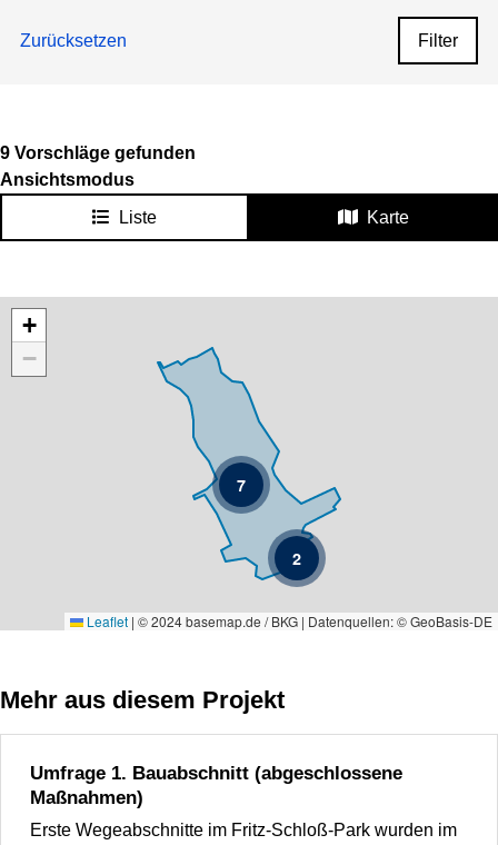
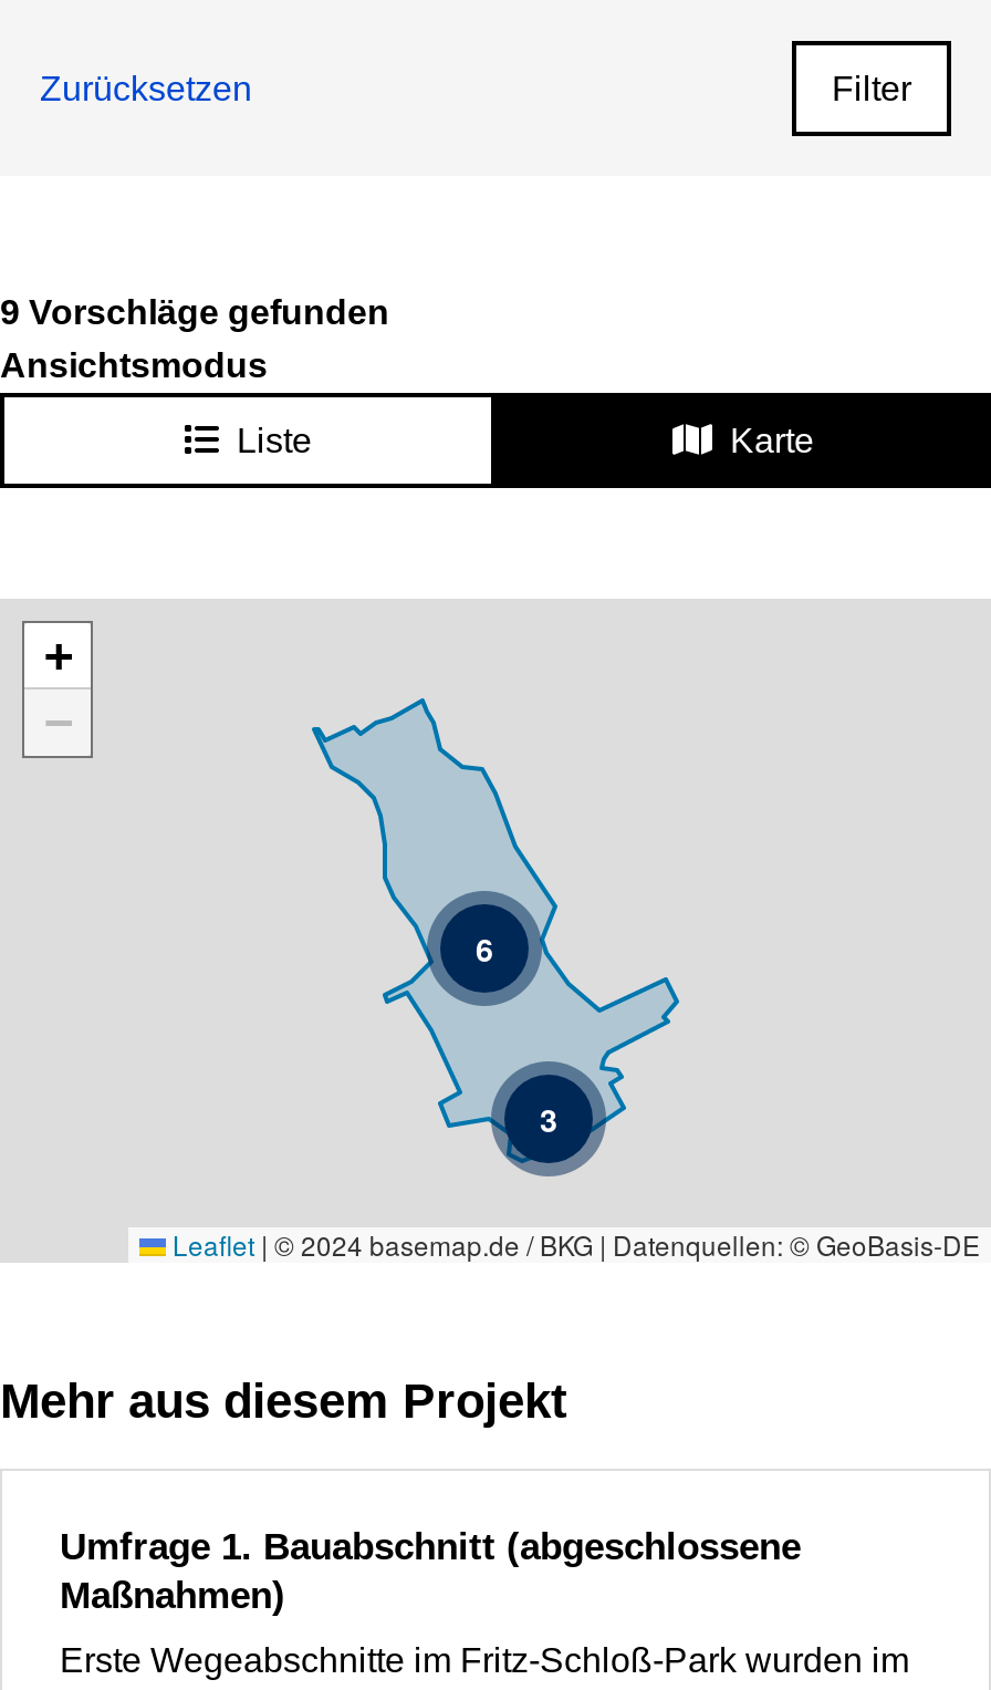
[237,473,246,495] 7 -> [476,925,493,970] 6
[292,546,301,569] 2 -> [540,1096,557,1140] 3

